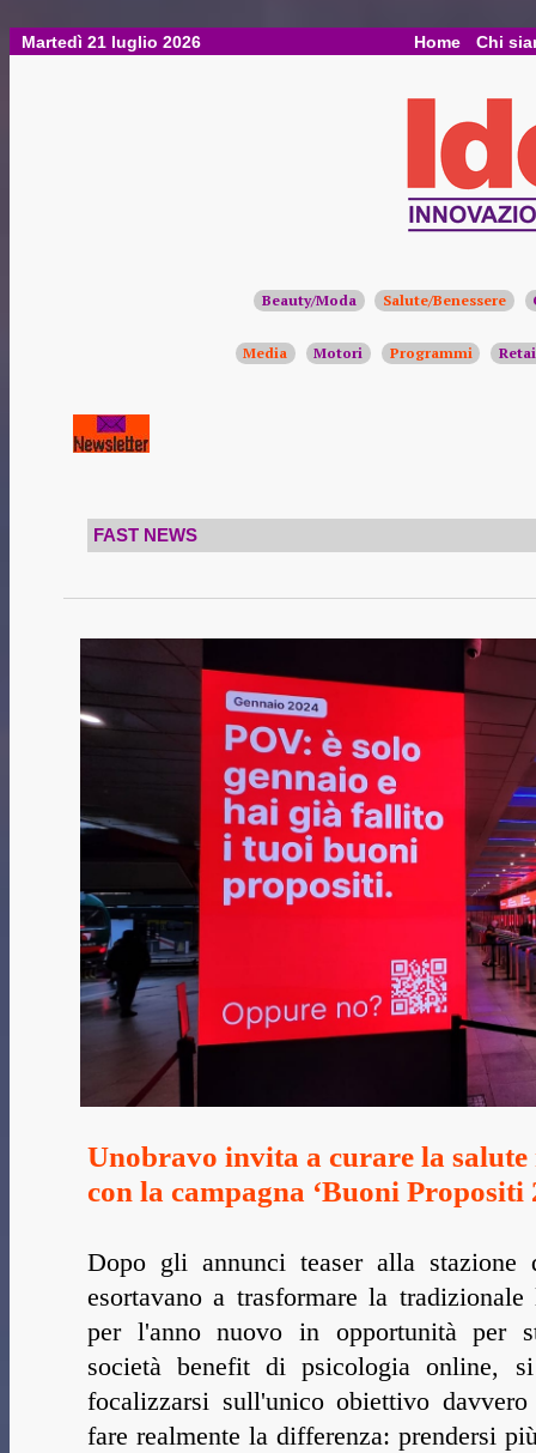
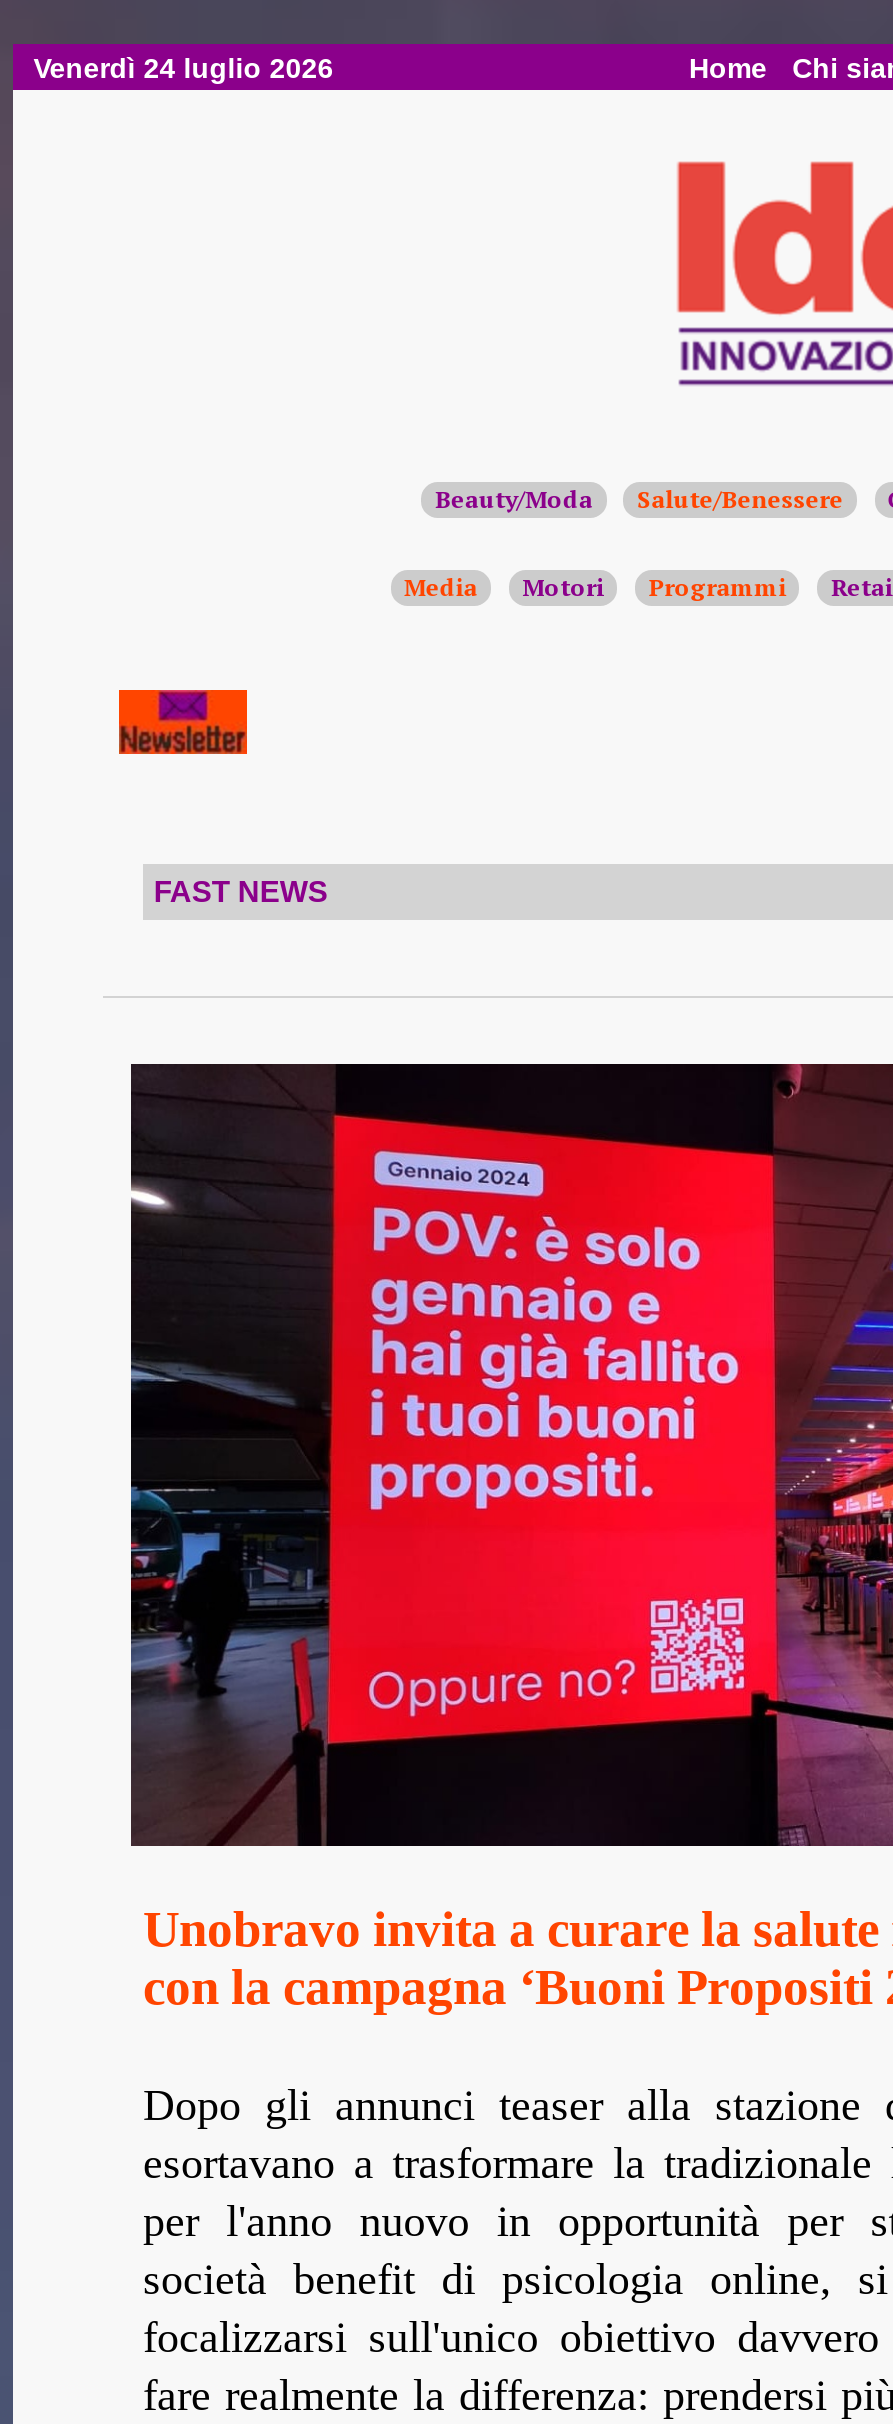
[17,32,201,51] Martedì 21 luglio 2026 -> [26,51,334,83] Venerdì 24 luglio 2026

